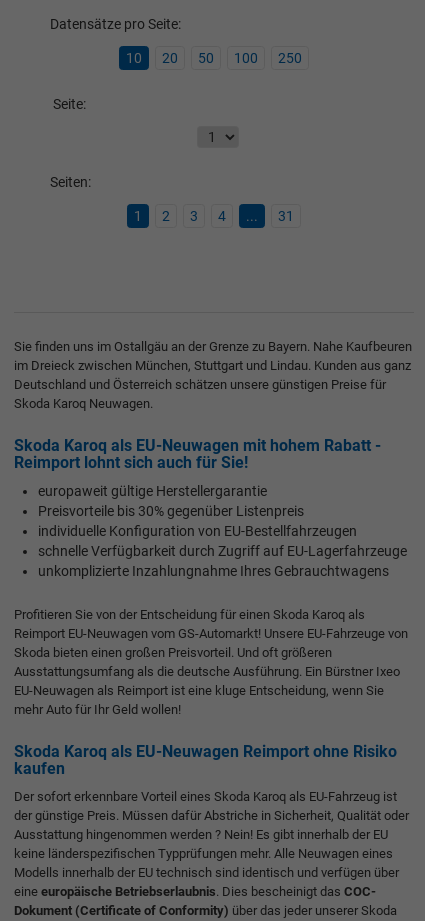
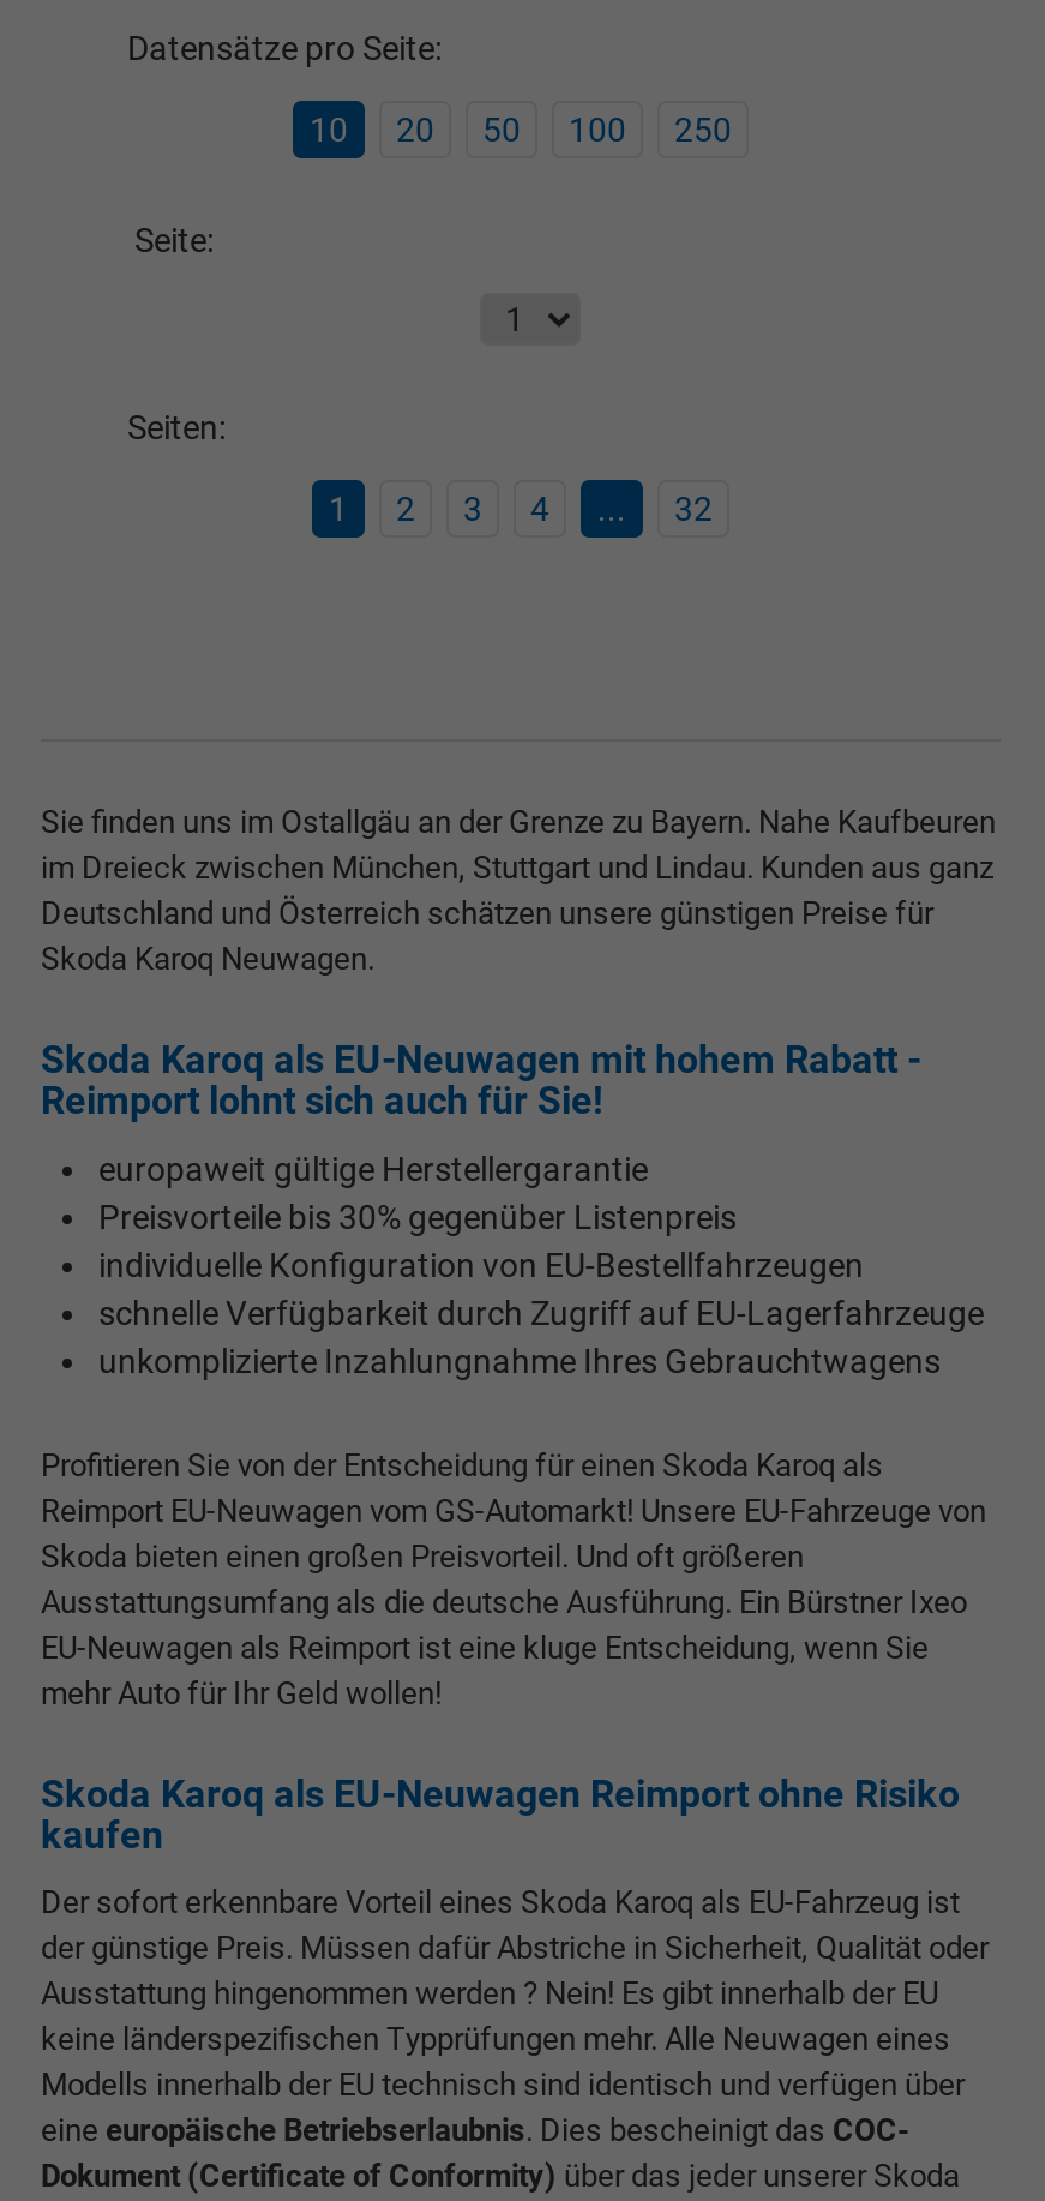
[278,208,294,224] 31 -> [674,489,713,528] 32

